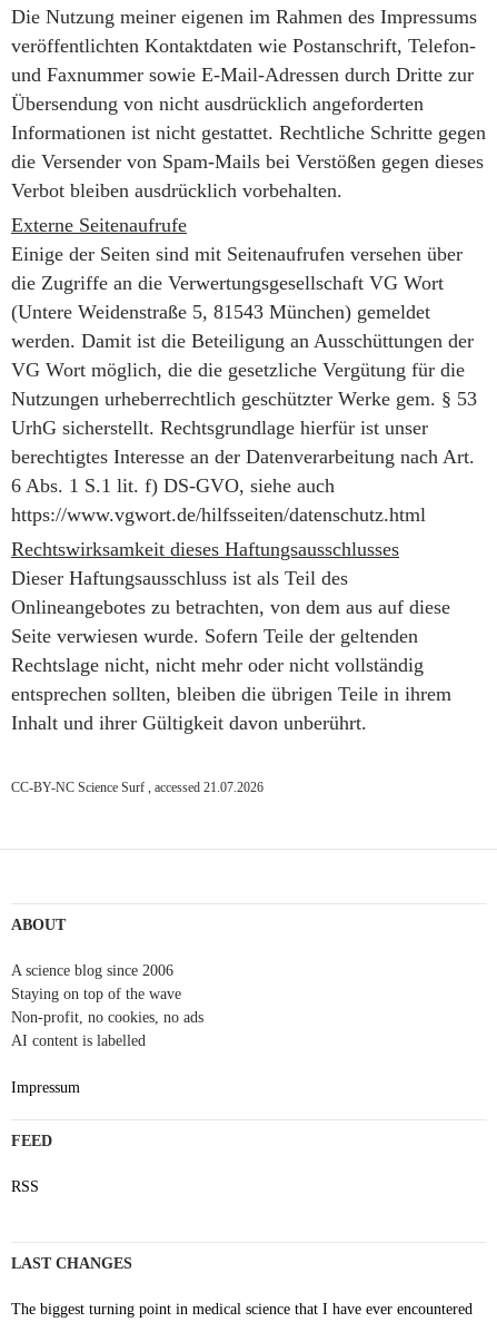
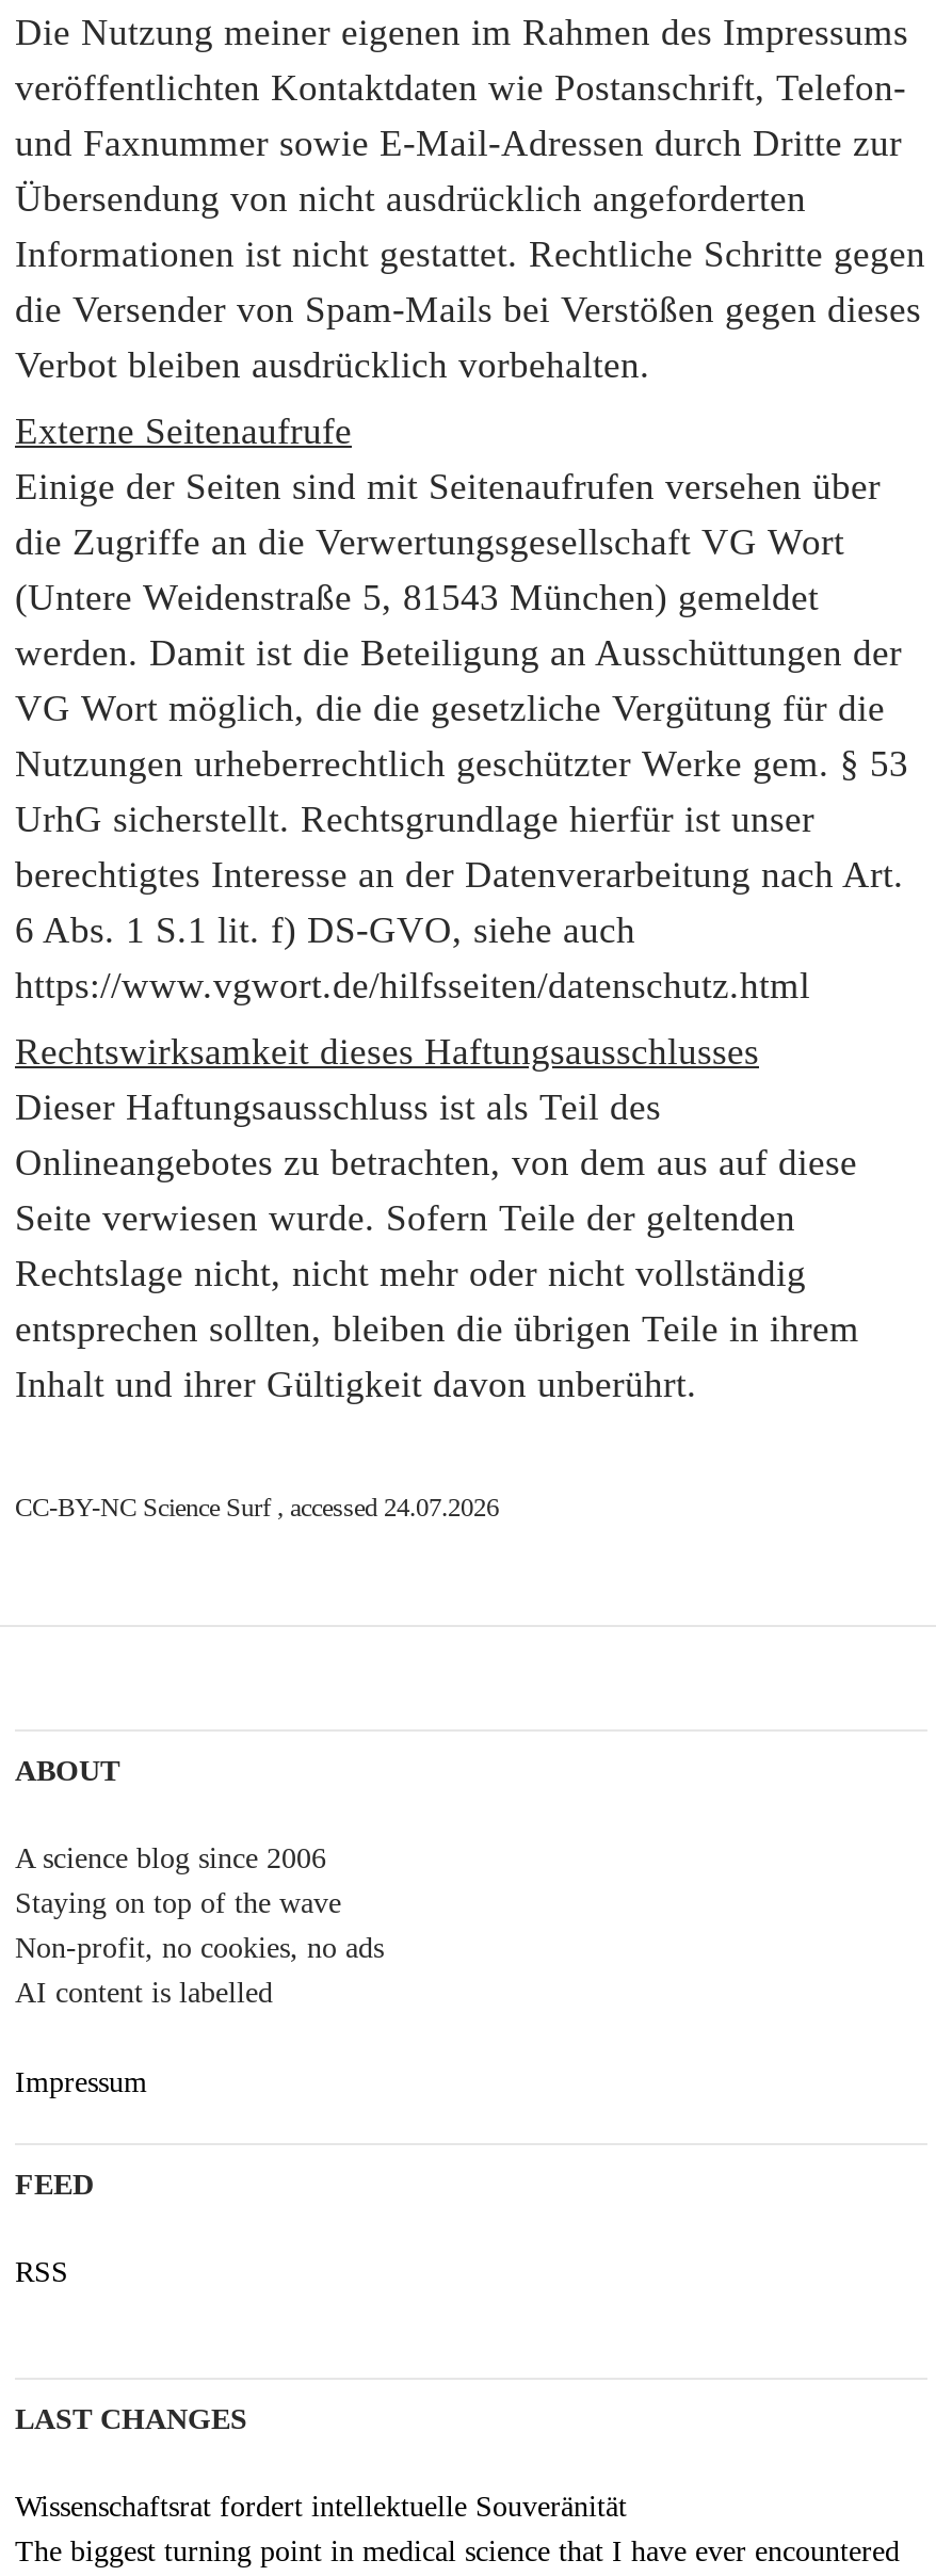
[11,780,264,796] CC-BY-NC Science Surf , accessed 21.07.2026 -> [15,1494,499,1523] CC-BY-NC Science Surf , accessed 24.07.2026
none -> [15,2492,627,2524] Wissenschaftsrat fordert intellektuelle Souveränität

